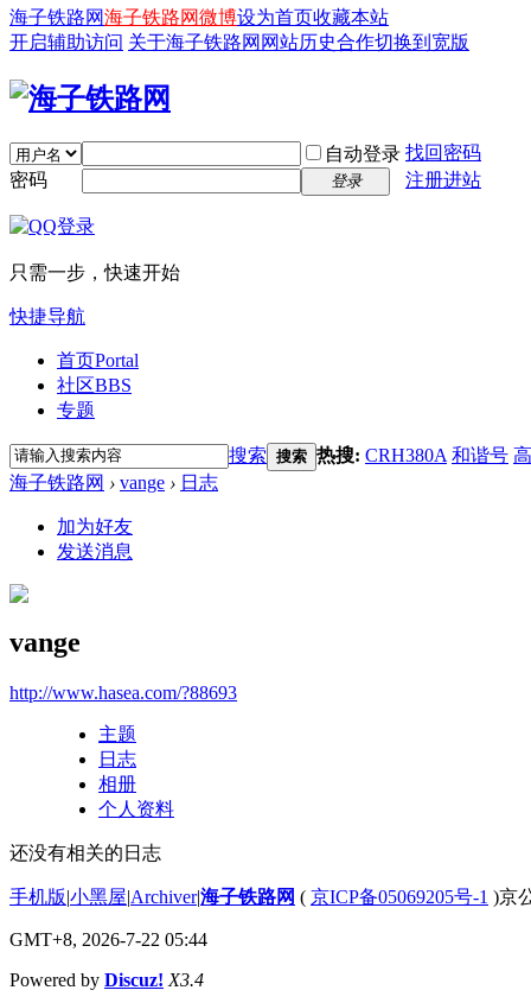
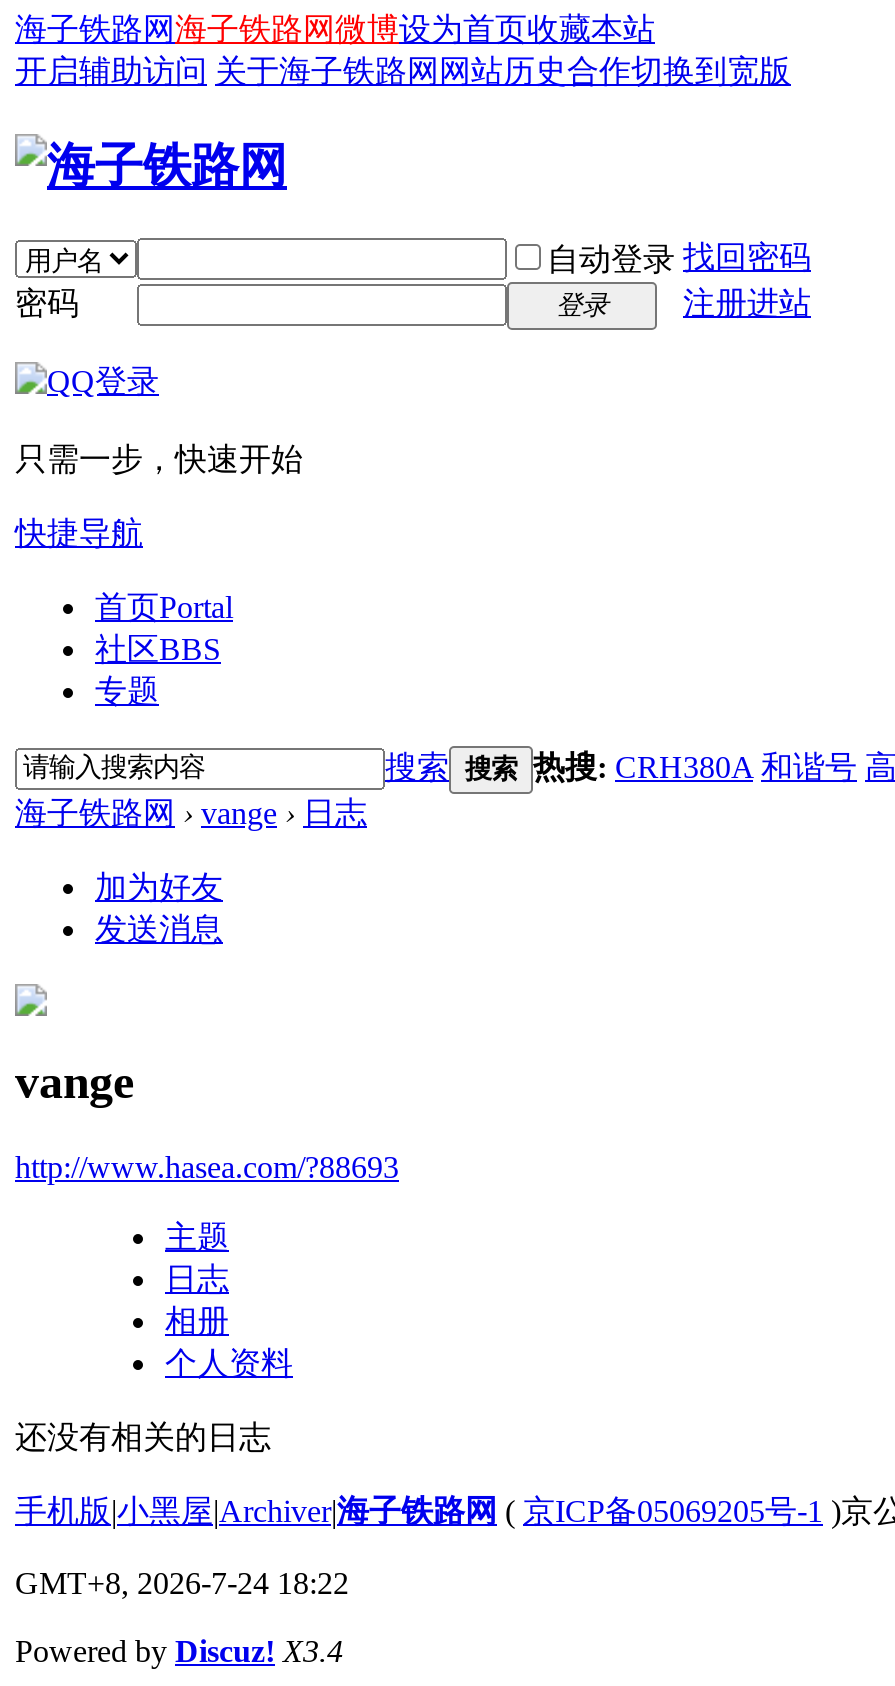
[9,929,207,949] GMT+8, 2026-7-22 05:44 -> [15,1565,349,1599] GMT+8, 2026-7-24 18:22

